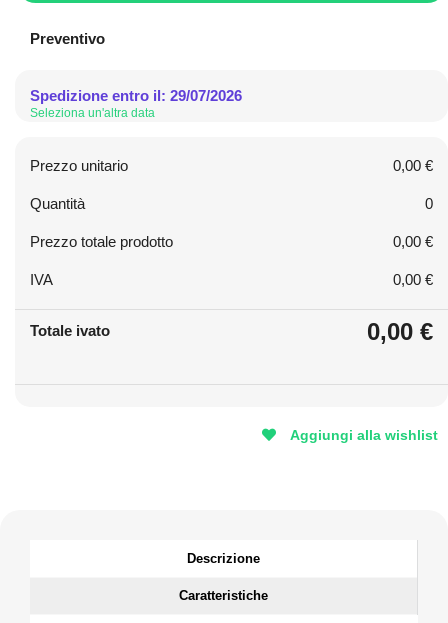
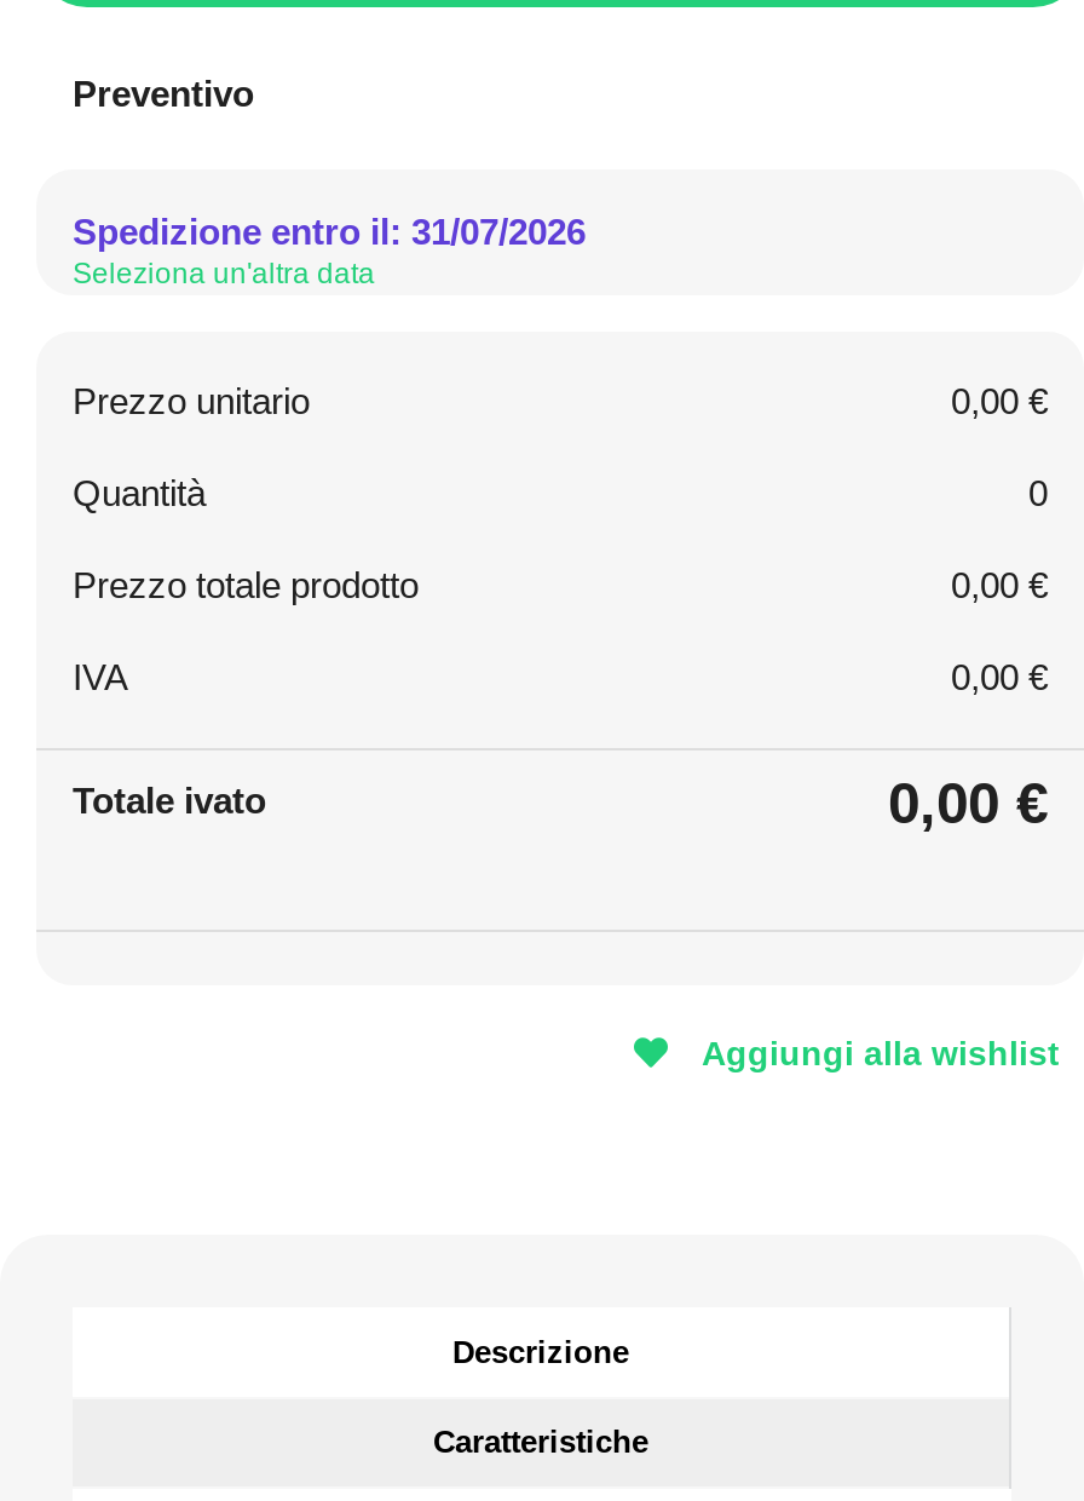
[30,87,242,104] Spedizione entro il: 29/07/2026 -> [73,211,586,252] Spedizione entro il: 31/07/2026

